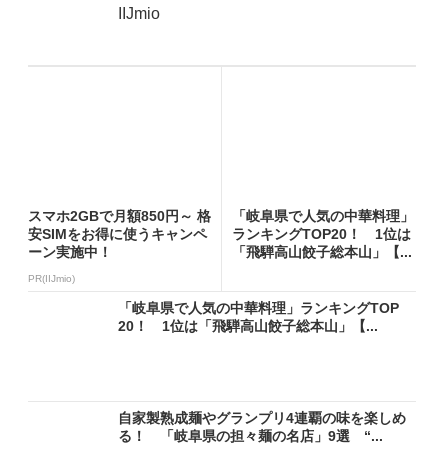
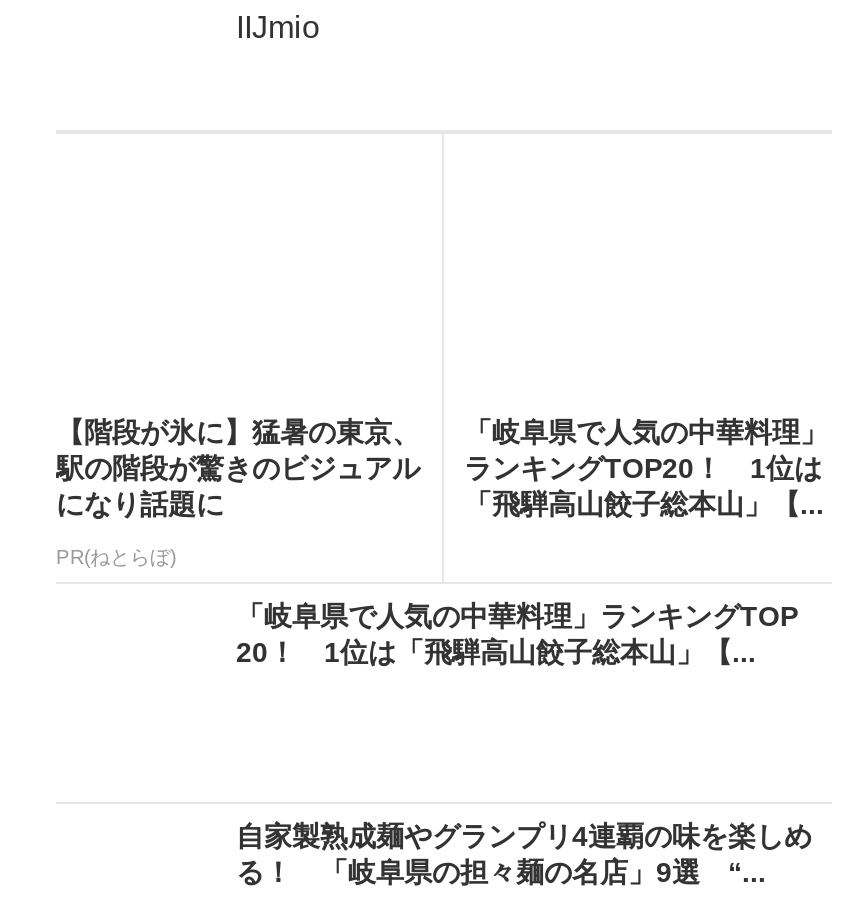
[28,208,211,260] スマホ2GBで月額850円～ 格 | 安SIMをお得に使うキャンペ | ーン実施中！ -> [56,416,420,520] 【階段が氷に】猛暑の東京、 | 駅の階段が驚きのビジュアル | になり話題に
[28,273,75,284] PR(IIJmio) -> [56,546,176,568] PR(ねとらぼ)

